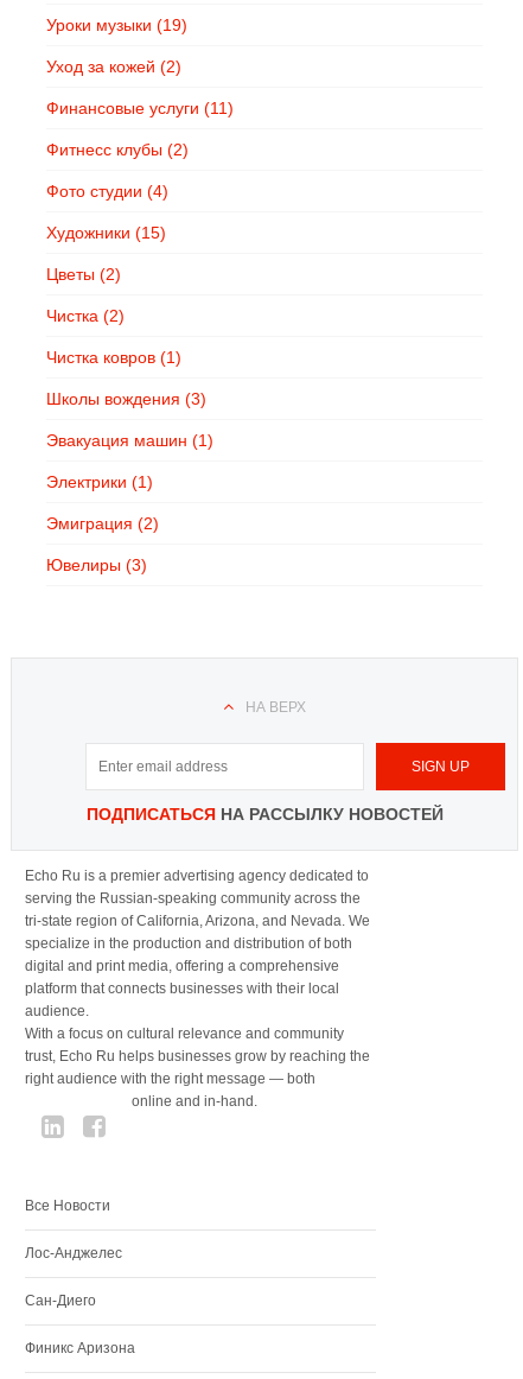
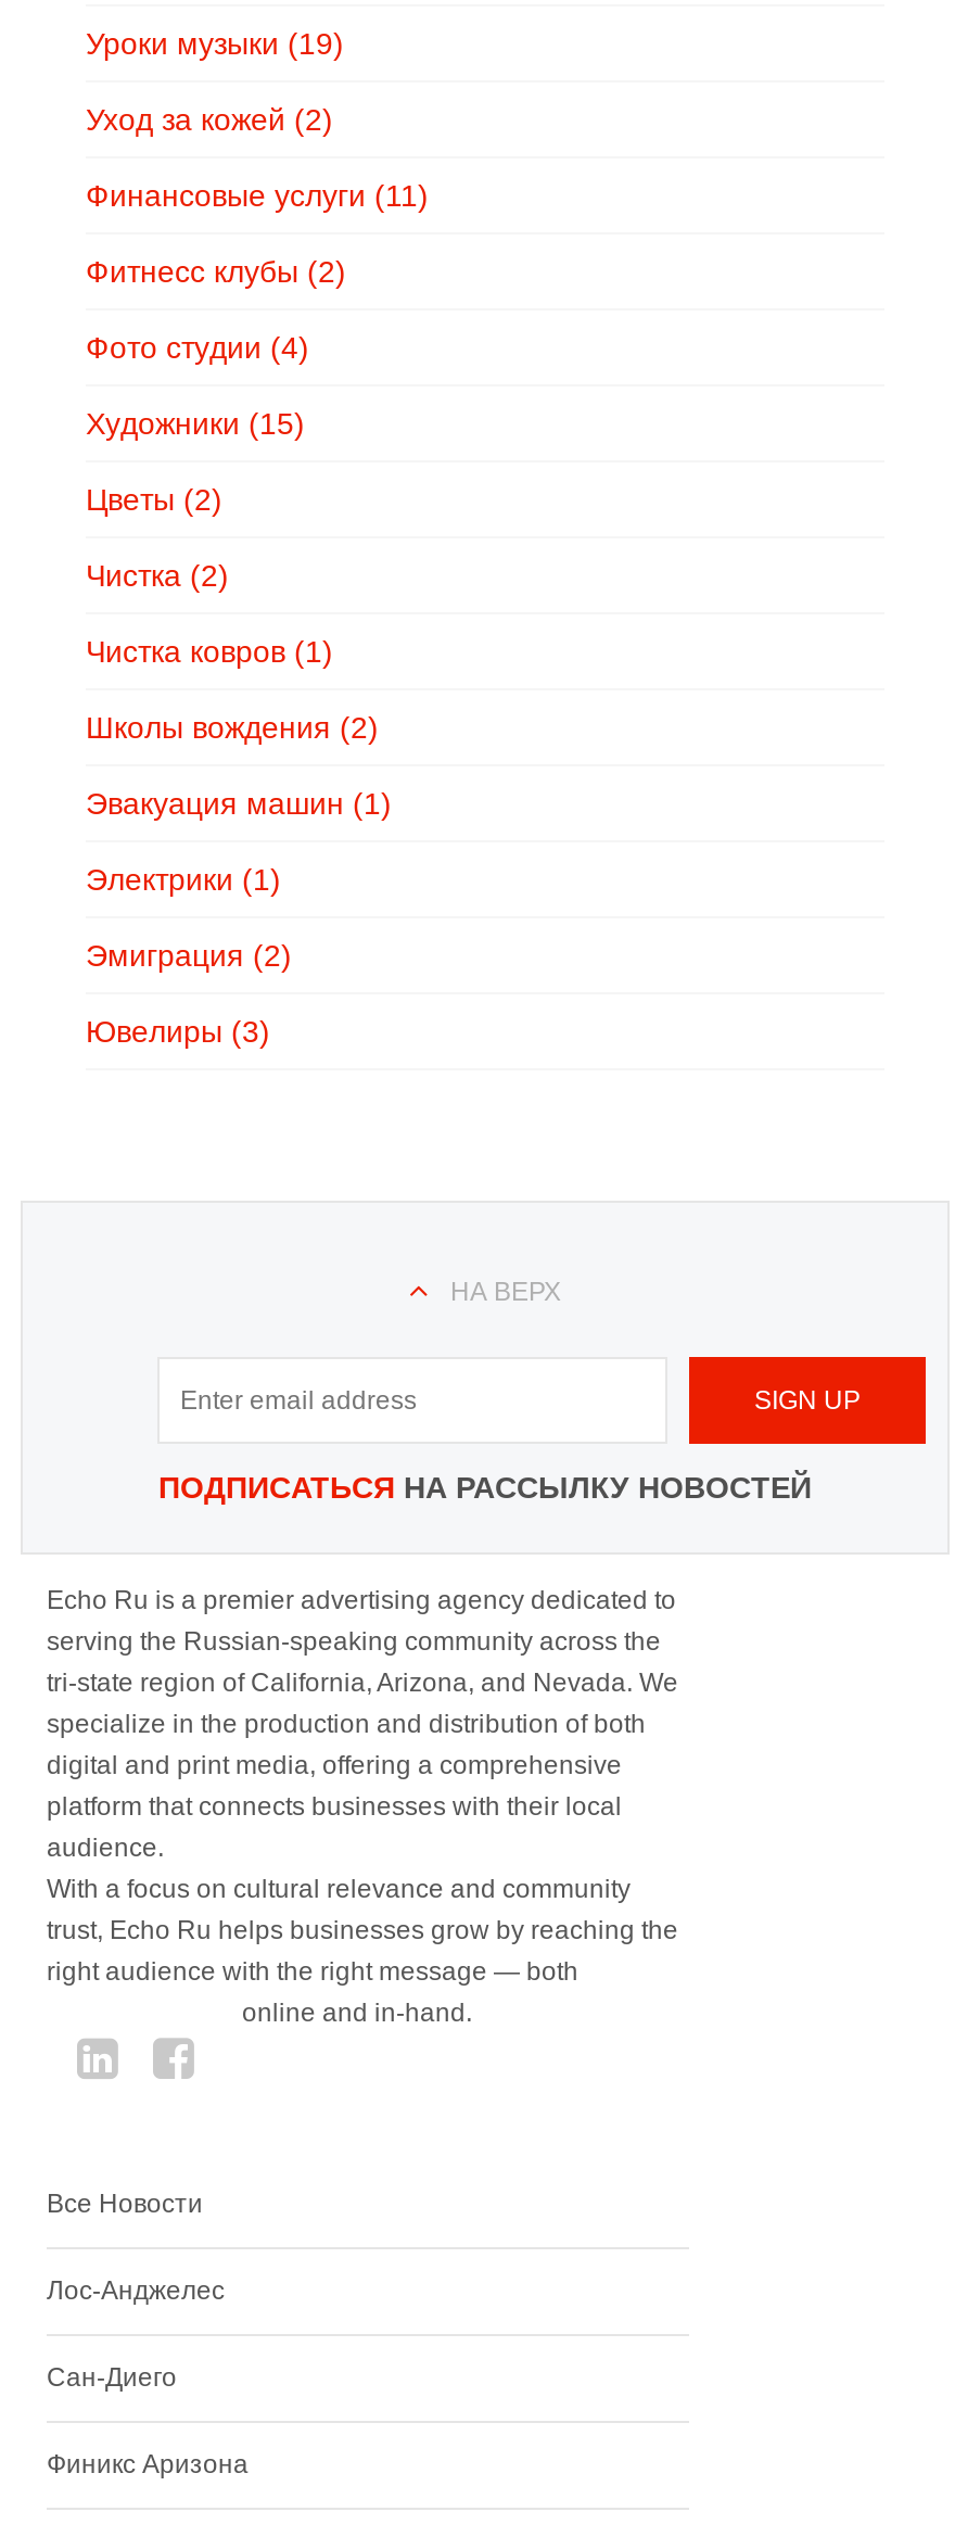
[46,389,206,408] Школы вождения (3) -> [86,710,379,745] Школы вождения (2)

